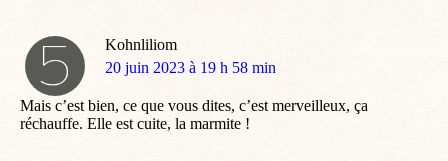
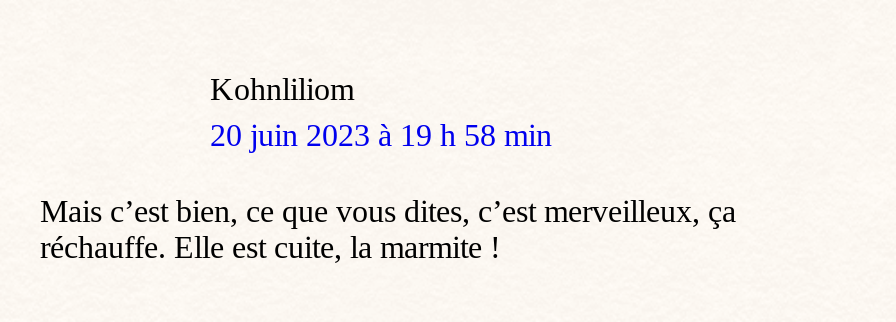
[24,35,86,94] [image] -> none

